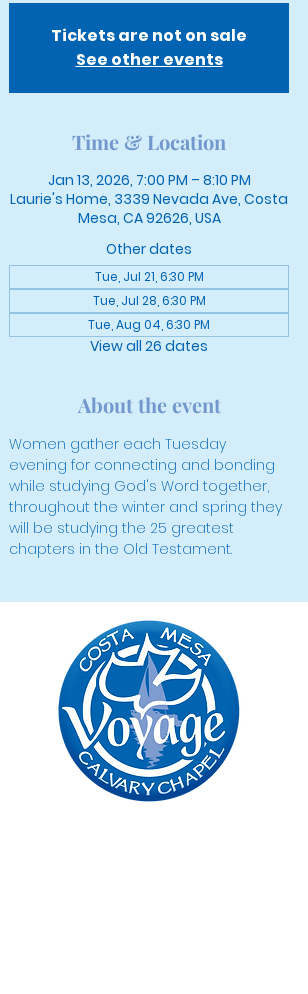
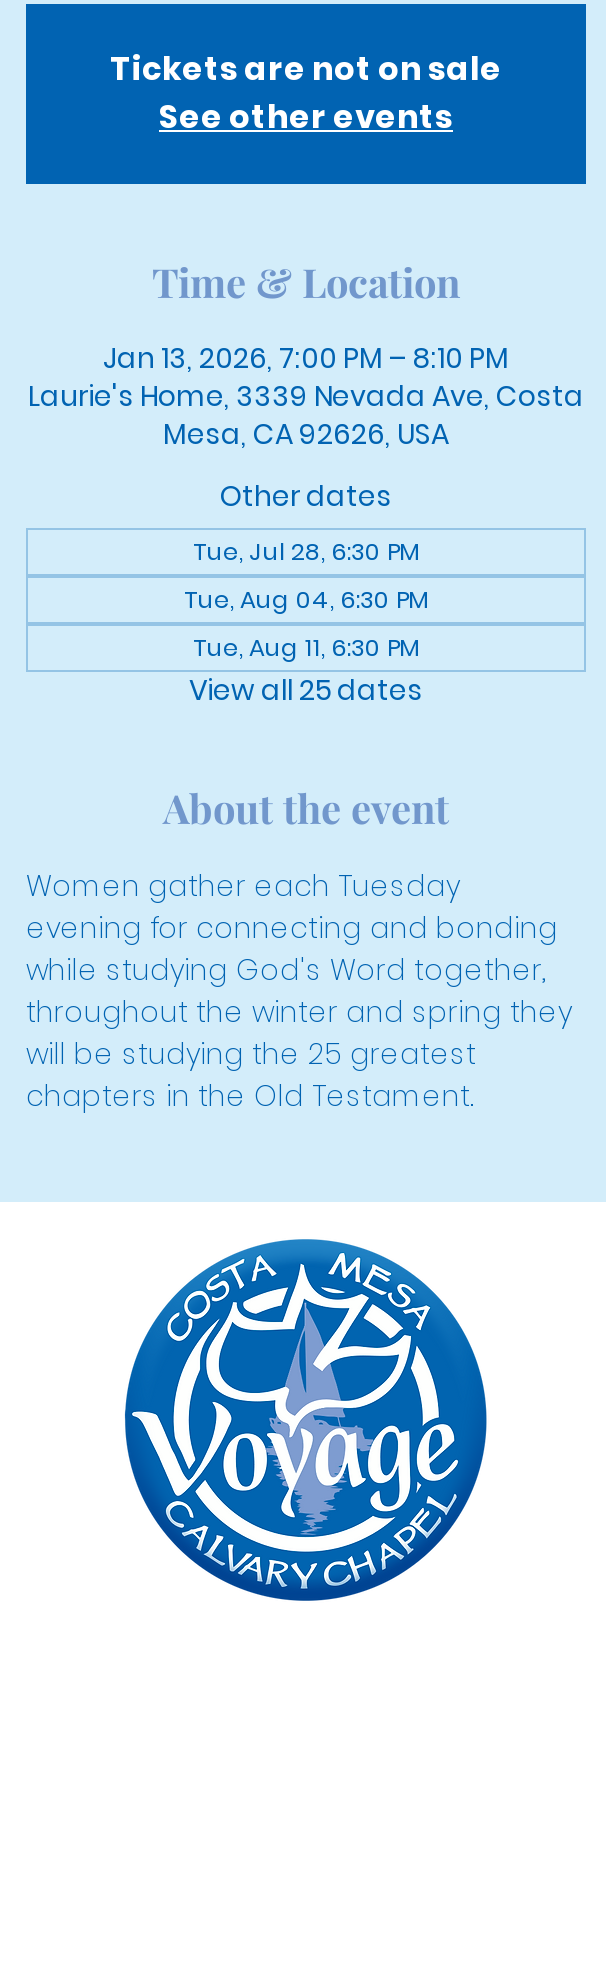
[94,268,203,285] Tue, Jul 21, 6:30 PM -> none
moved [88,292,210,333] -> [184,534,428,616]: Tue, Jul 28, 6:30 PM | Tue, Aug 04, 6:30 PM
[90,336,208,356] View all 26 dates -> [189,630,423,710] Tue, Aug 11, 6:30 PM | View all 25 dates

